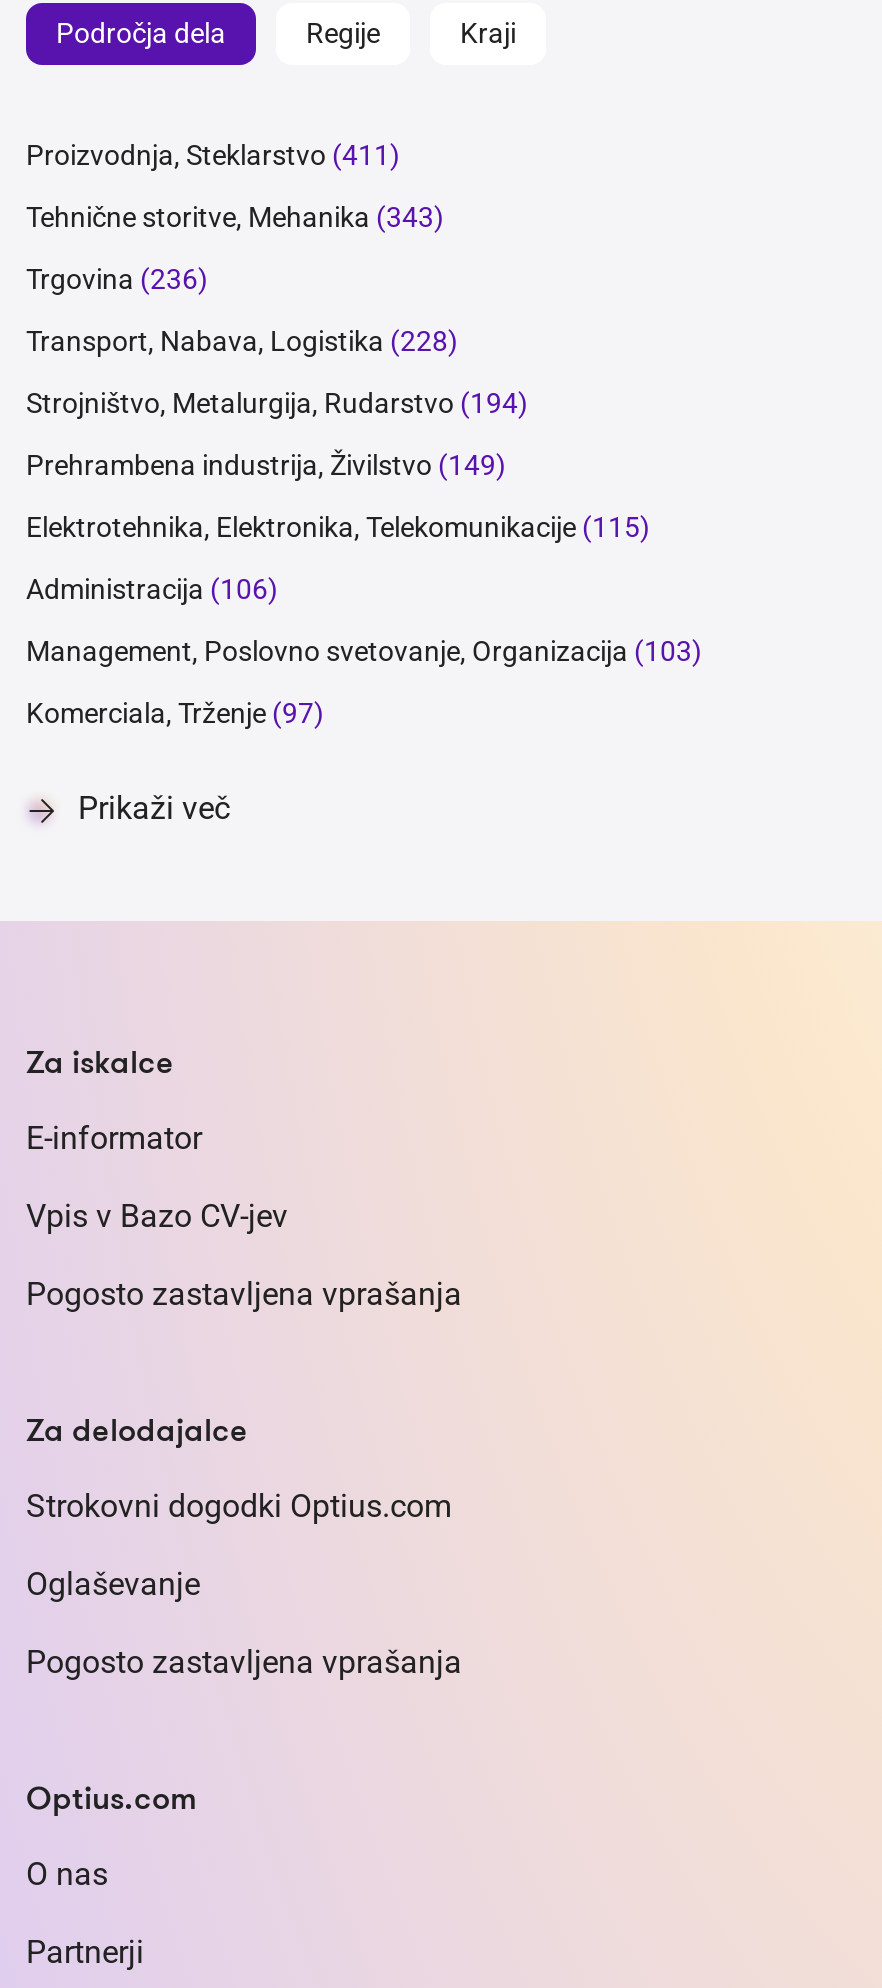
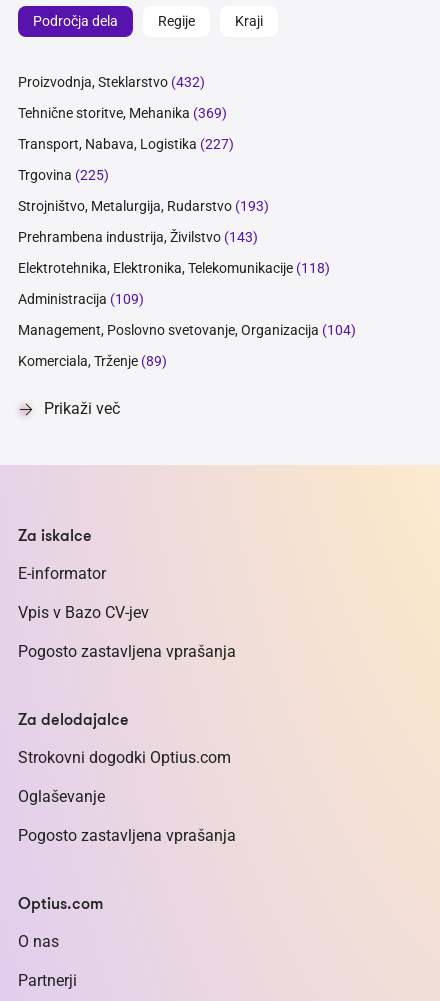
[26,139,400,171] Proizvodnja, Steklarstvo (411) -> [18,74,205,90] Proizvodnja, Steklarstvo (432)
[26,201,444,233] Tehnične storitve, Mehanika (343) -> [18,105,227,121] Tehnične storitve, Mehanika (369)
[26,263,208,295] Trgovina (236) -> [18,136,234,152] Transport, Nabava, Logistika (227)
[26,325,458,357] Transport, Nabava, Logistika (228) -> [18,167,109,183] Trgovina (225)
[26,387,528,419] Strojništvo, Metalurgija, Rudarstvo (194) -> [18,198,269,214] Strojništvo, Metalurgija, Rudarstvo (193)
[26,449,506,481] Prehrambena industrija, Živilstvo (149) -> [18,229,258,245] Prehrambena industrija, Živilstvo (143)
[26,511,650,543] Elektrotehnika, Elektronika, Telekomunikacije (115) -> [18,260,330,276] Elektrotehnika, Elektronika, Telekomunikacije (118)
[26,573,278,605] Administracija (106) -> [18,291,144,307] Administracija (109)
[26,635,702,667] Management, Poslovno svetovanje, Organizacija (103) -> [18,322,356,338] Management, Poslovno svetovanje, Organizacija (104)
[26,697,324,729] Komerciala, Trženje (97) -> [18,353,167,369] Komerciala, Trženje (89)

